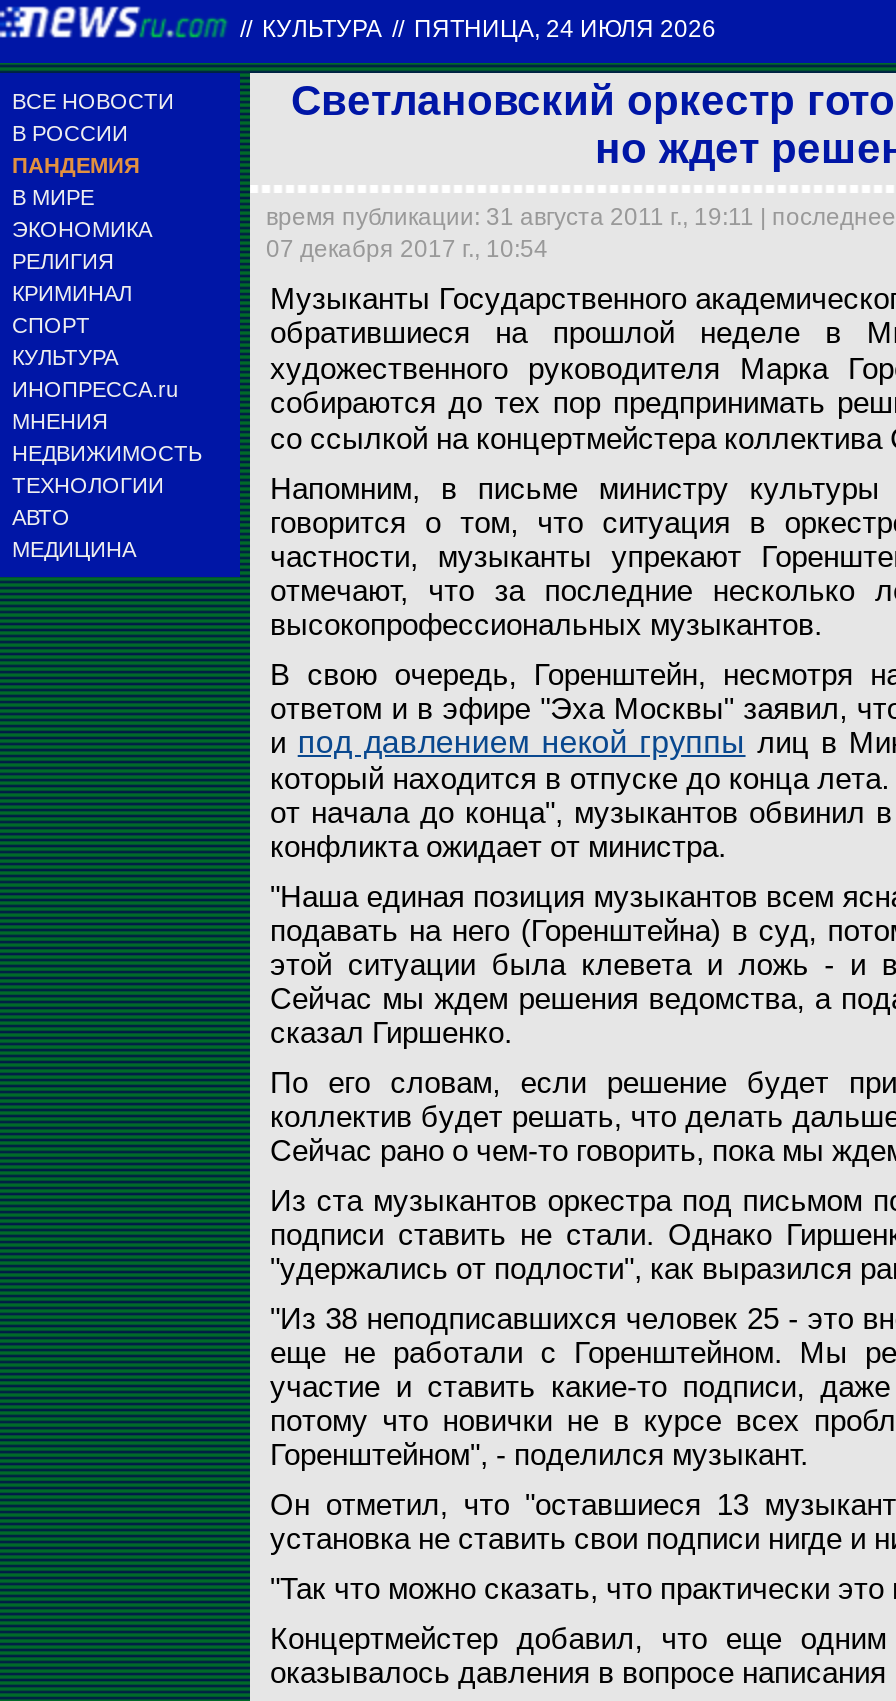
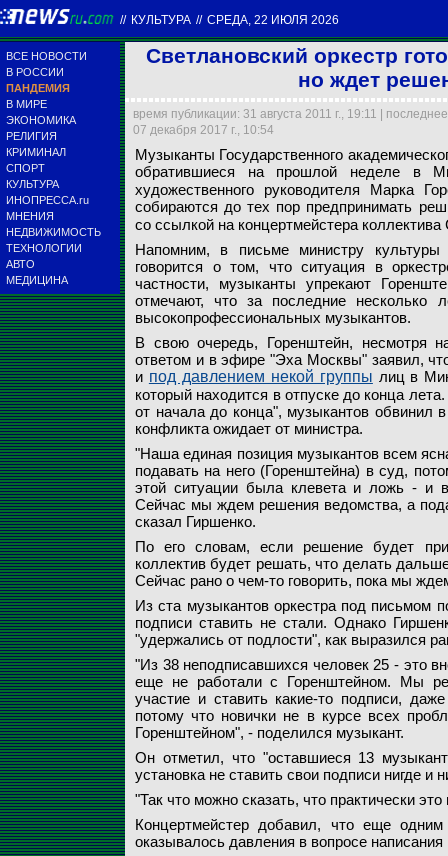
[240,14,716,42] // КУЛЬТУРА // ПЯТНИЦА, 24 ИЮЛЯ 2026 -> [120,12,339,26] // КУЛЬТУРА // СРЕДА, 22 ИЮЛЯ 2026

